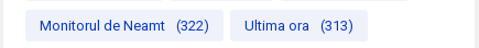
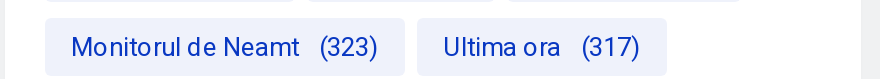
[40,17,209,34] Monitorul de Neamt (322) -> [71,32,379,62] Monitorul de Neamt (323)
[244,17,353,34] Ultima ora (313) -> [443,32,641,62] Ultima ora (317)

